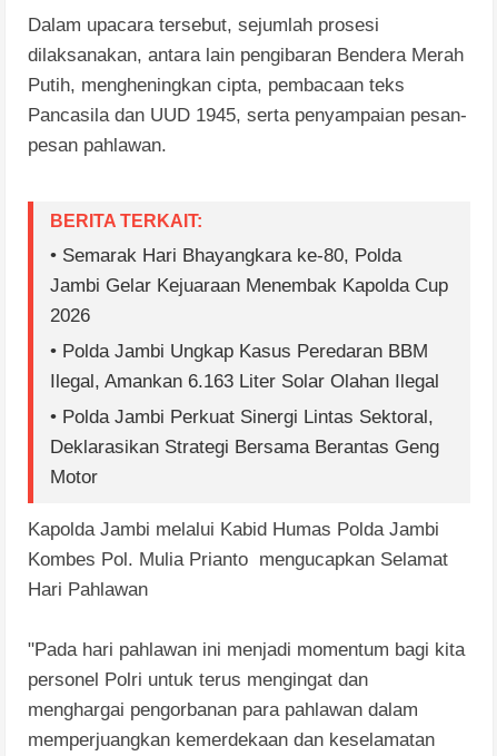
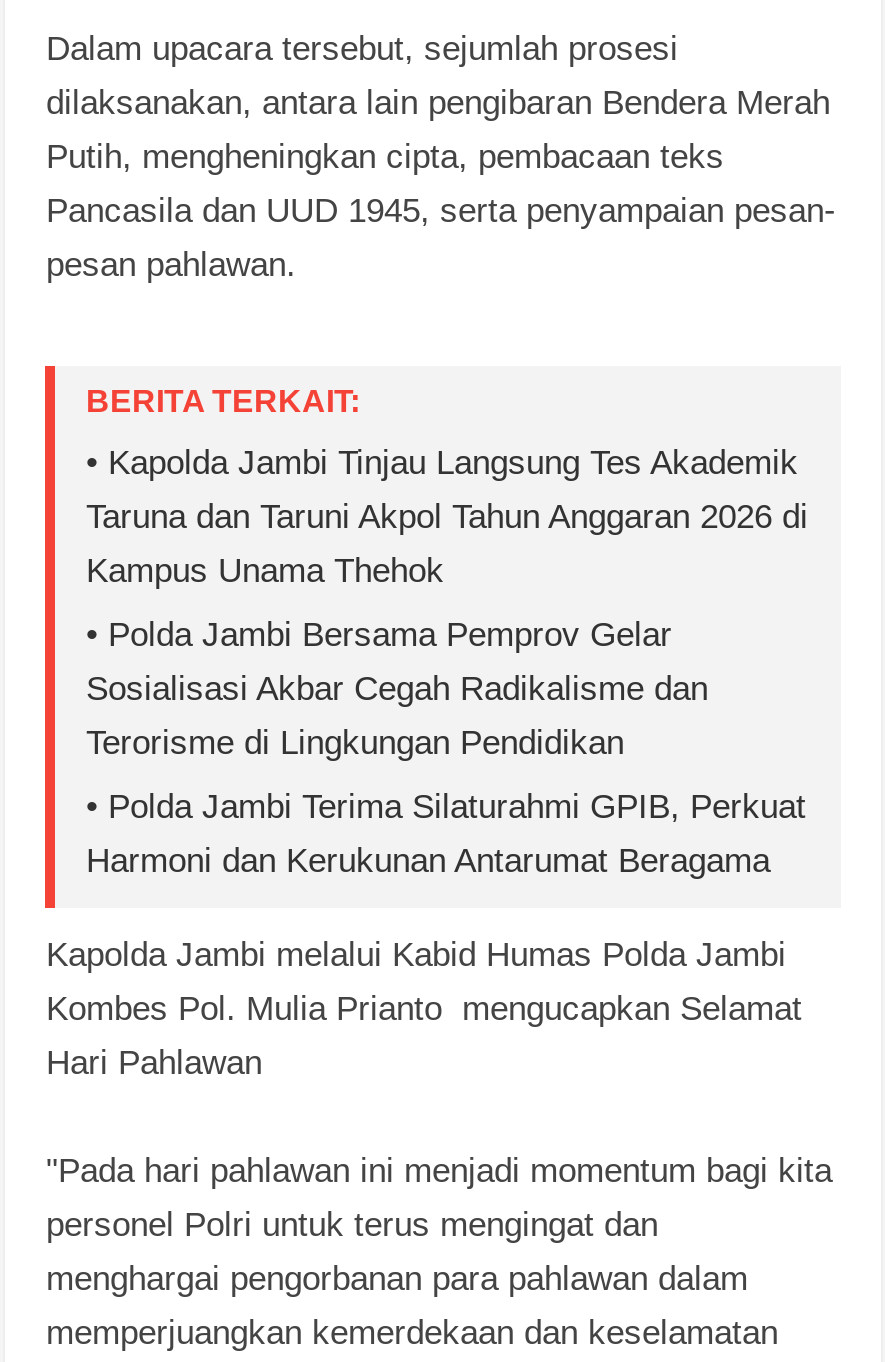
[51,245,449,327] • Semarak Hari Bhayangkara ke-80, Polda | Jambi Gelar Kejuaraan Menembak Kapolda Cup | 2026 -> [86,445,808,591] • Kapolda Jambi Tinjau Langsung Tes Akademik | Taruna dan Taruni Akpol Tahun Anggaran 2026 di | Kampus Unama Thehok
[51,341,440,392] • Polda Jambi Ungkap Kasus Peredaran BBM | Ilegal, Amankan 6.163 Liter Solar Olahan Ilegal -> [86,617,708,763] • Polda Jambi Bersama Pemprov Gelar | Sosialisasi Akbar Cegah Radikalisme dan | Terorisme di Lingkungan Pendidikan
[51,407,440,488] • Polda Jambi Perkuat Sinergi Lintas Sektoral, | Deklarasikan Strategi Bersama Berantas Geng | Motor -> [86,789,806,881] • Polda Jambi Terima Silaturahmi GPIB, Perkuat | Harmoni dan Kerukunan Antarumat Beragama

